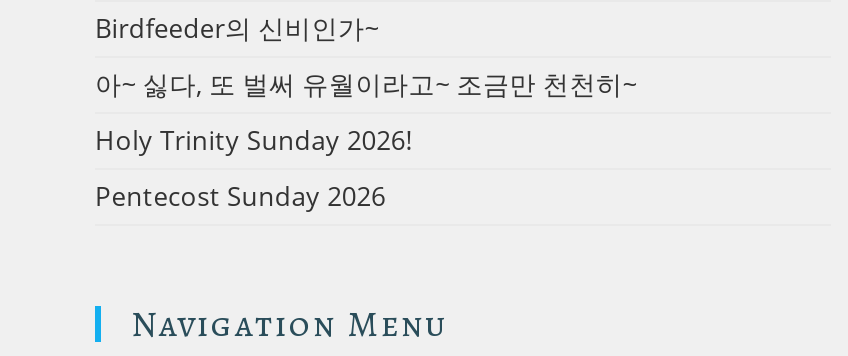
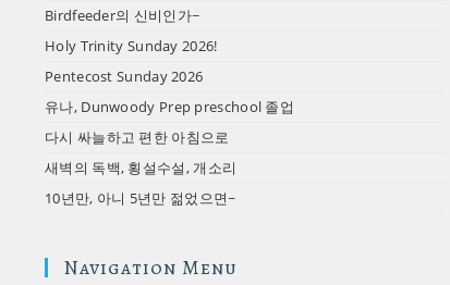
[95,66,637,102] 아~ 싫다, 또 벌써 유월이라고~ 조금만 천천히~ -> none
moved [95,122,412,214] -> [45,36,217,86]: Holy Trinity Sunday 2026! | Pentecost Sunday 2026
none -> [45,97,294,208] 유나, Dunwoody Prep preschool 졸업 | 다시 싸늘하고 편한 아침으로 | 새벽의 독백, 횡설수설, 개소리 | 10년만, 아니 5년만 젊었으면~

